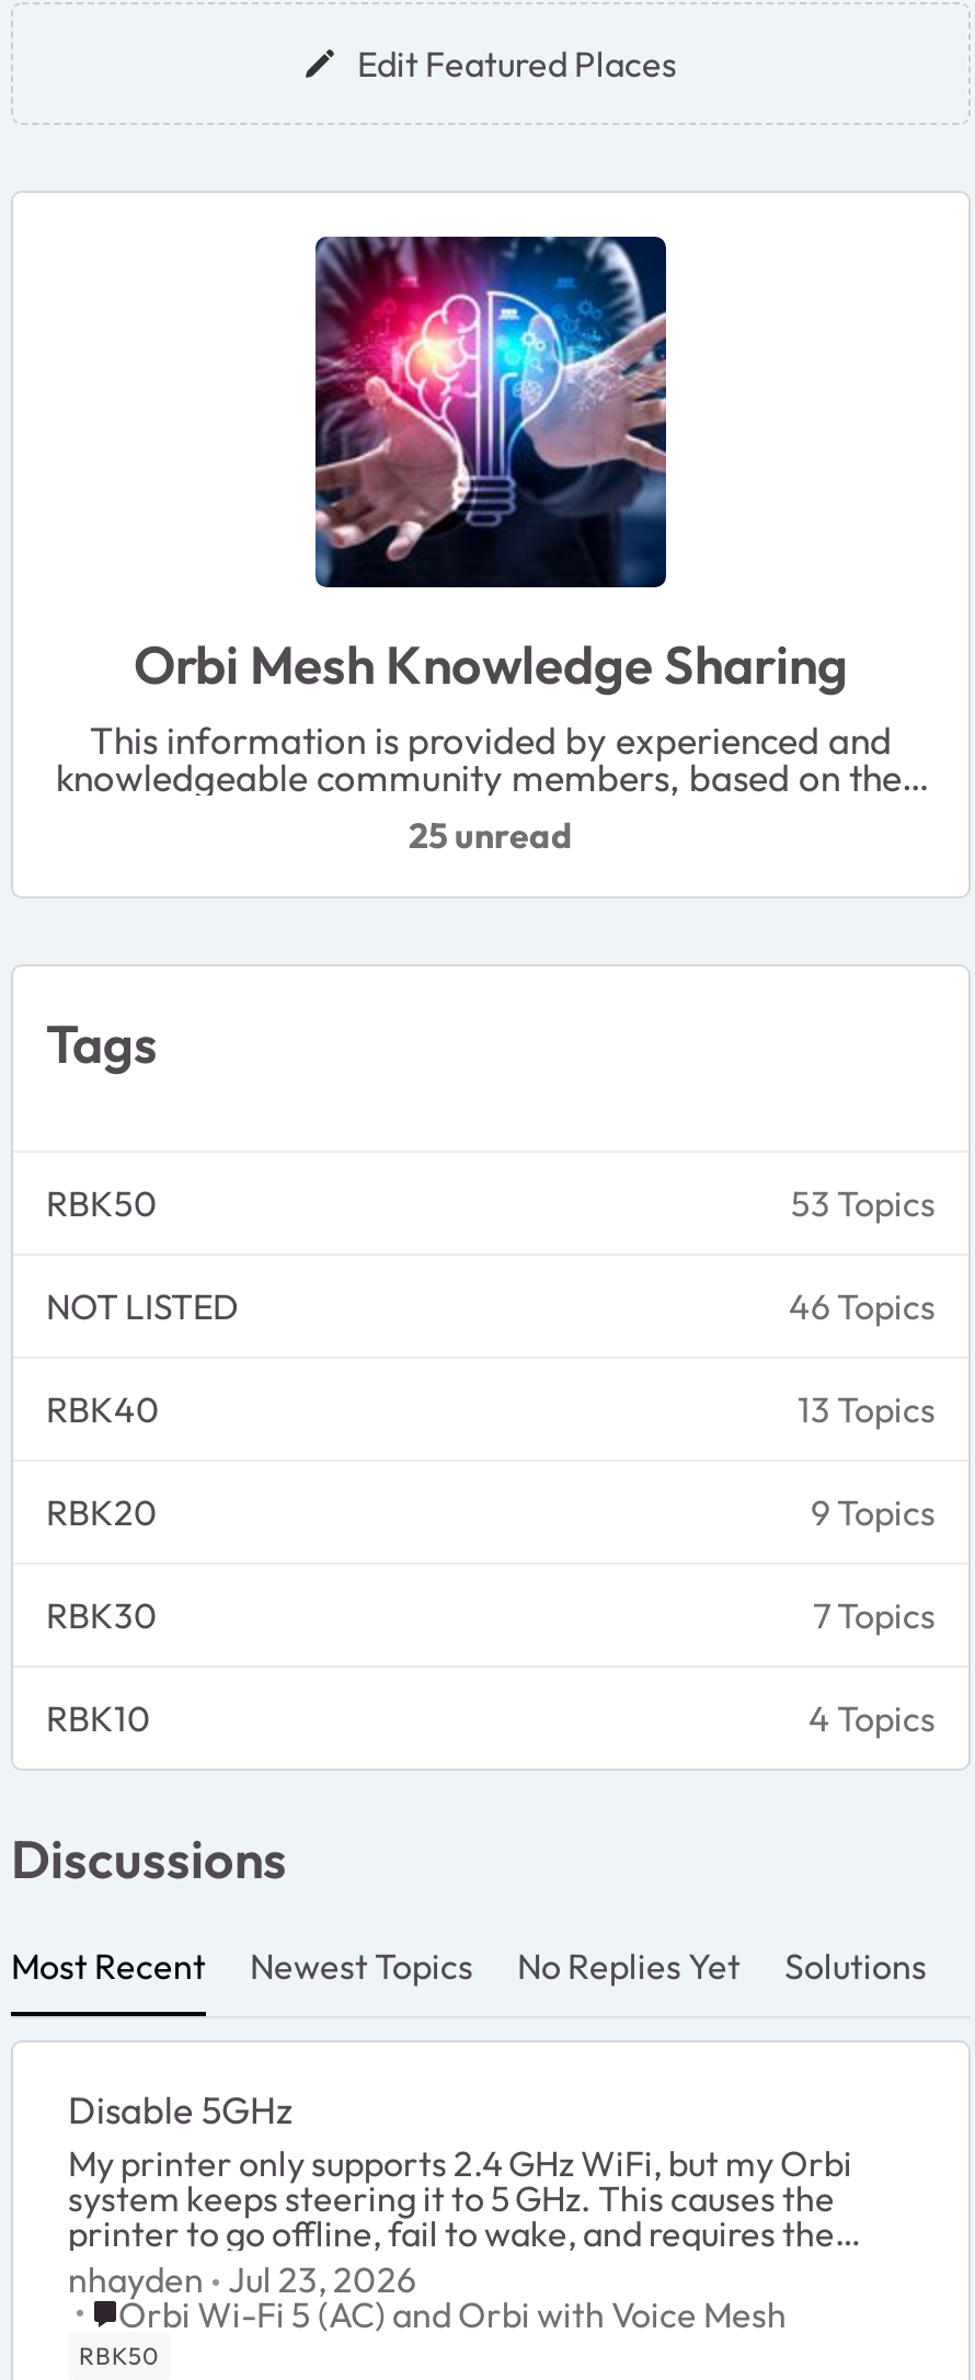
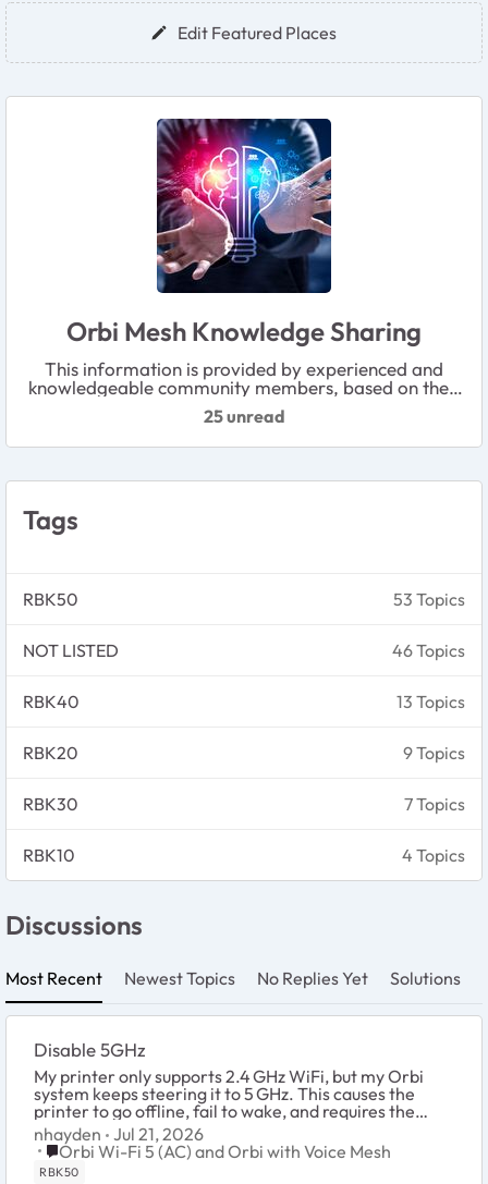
[68,2256,416,2300] nhayden Jul 23, 2026 -> [34,1122,204,1144] nhayden Jul 21, 2026

